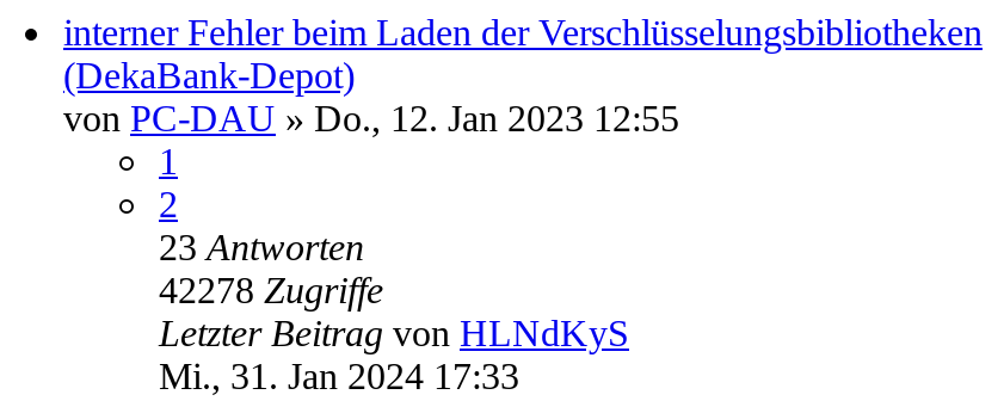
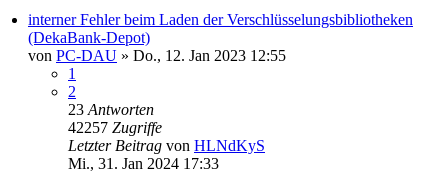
[159,270,383,310] 42278 Zugriffe -> [68,119,162,136] 42257 Zugriffe

